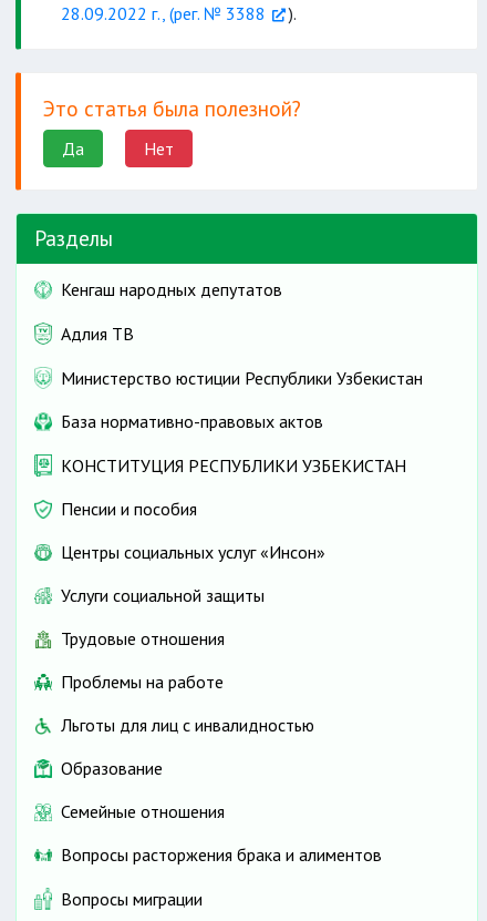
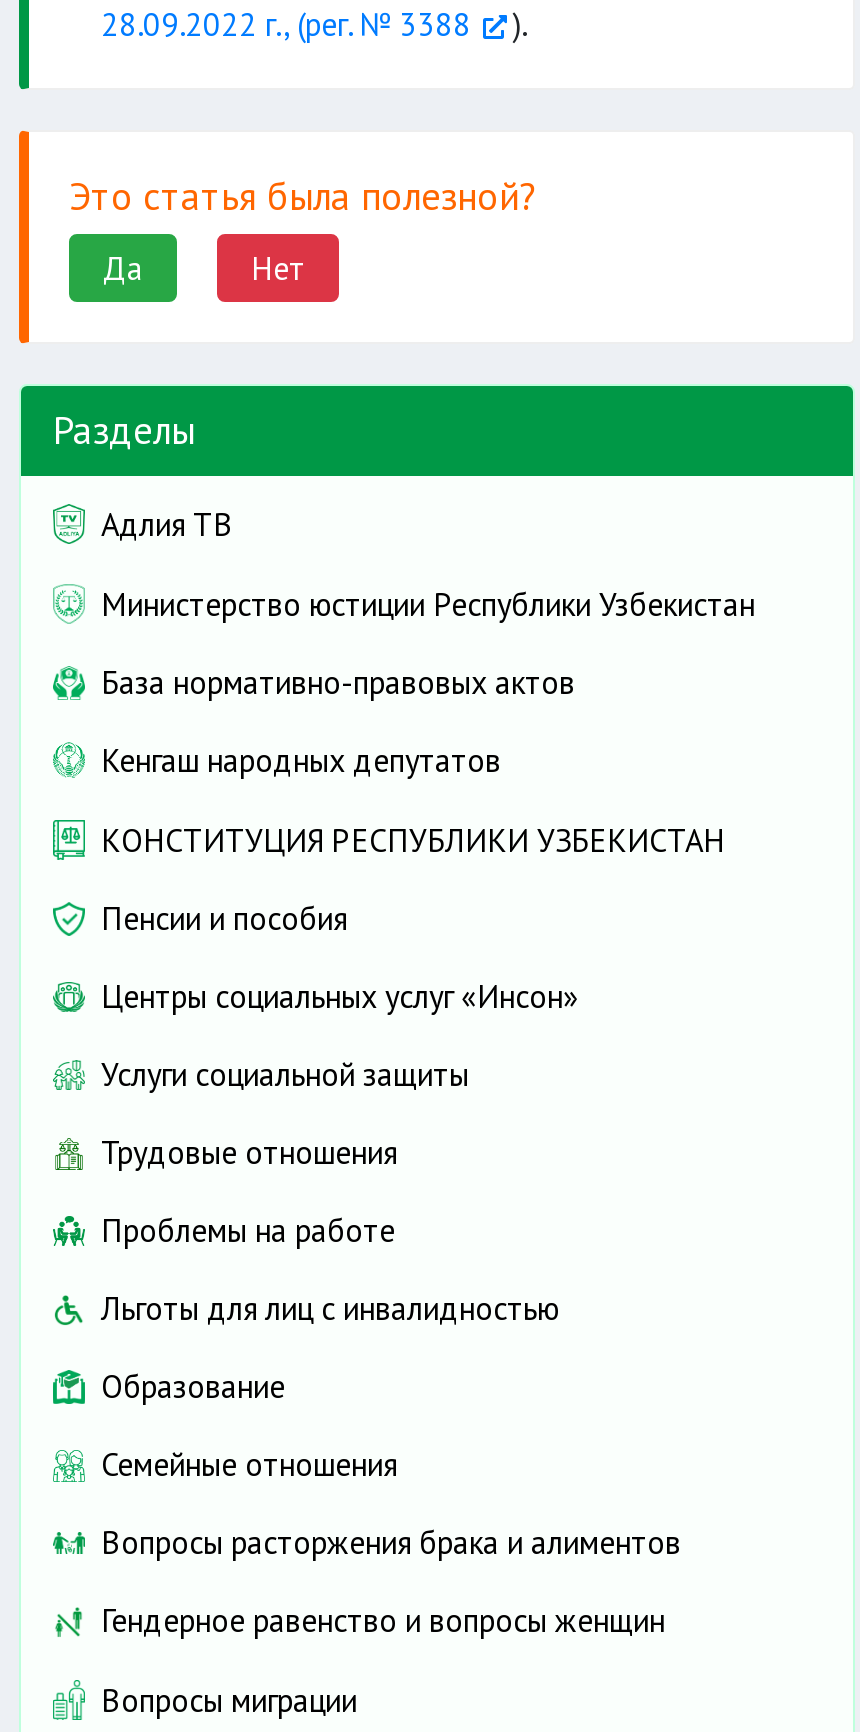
moved [61,278,282,300] -> [101,740,501,780]: Кенгаш народных депутатов
moved [61,322,423,432] -> [101,503,755,702]: Адлия ТВ | Министерство юстиции Республики Узбекистан | База нормативно-правовых актов
none -> [101,1600,665,1640] Гендерное равенство и вопросы женщин

